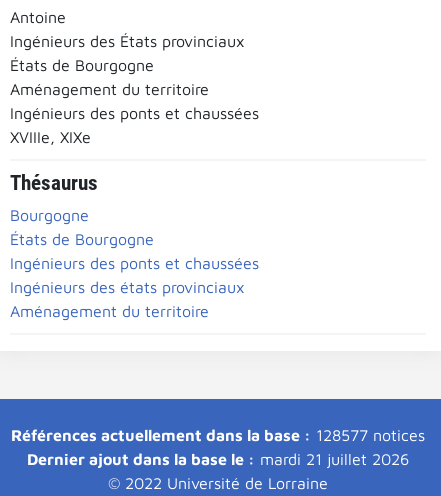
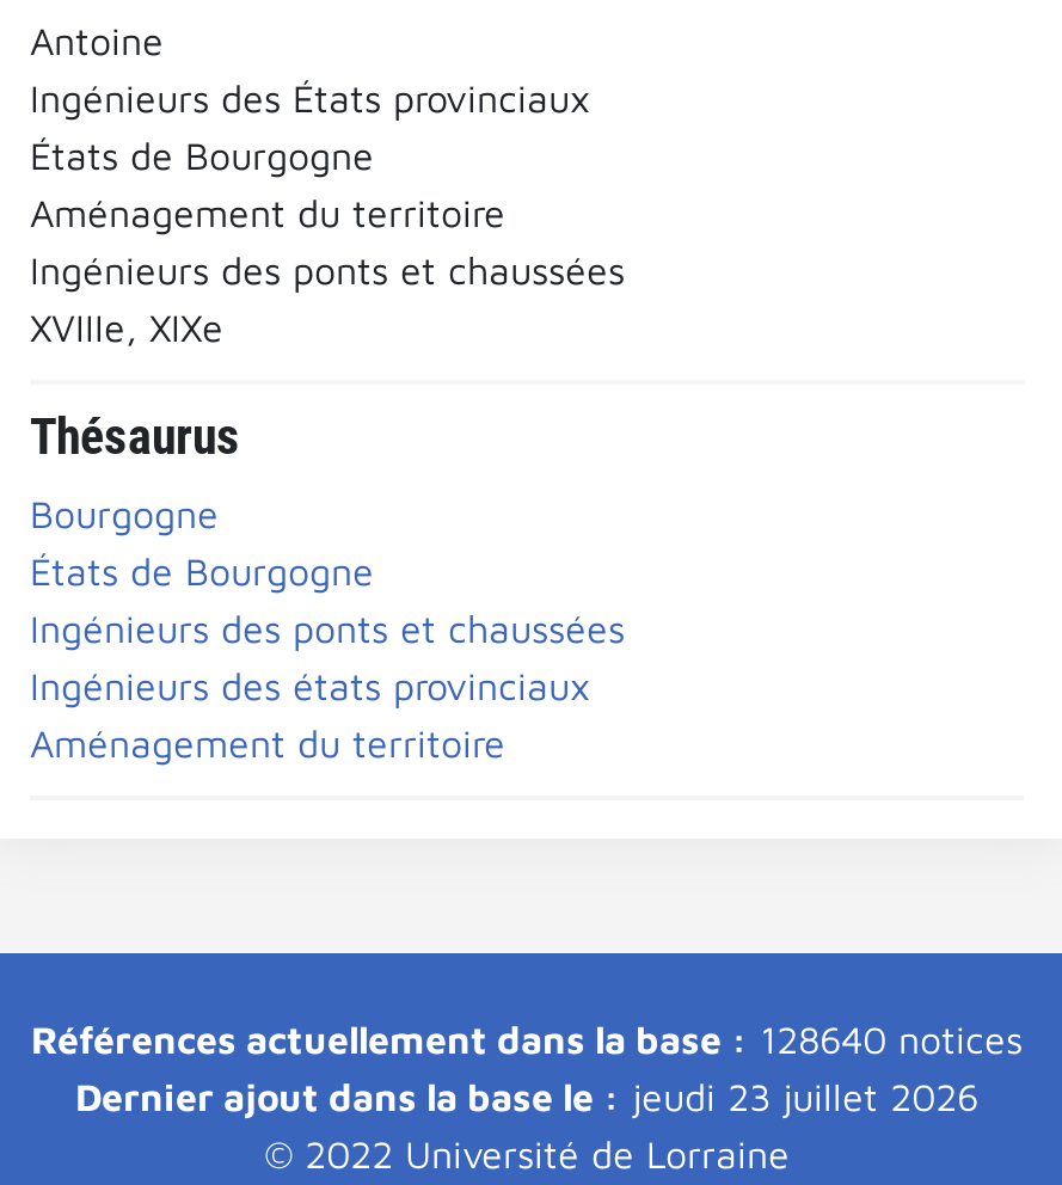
[11,425,425,443] Références actuellement dans la base : 128577 notices -> [31,1017,1023,1060] Références actuellement dans la base : 128640 notices
[27,449,409,467] Dernier ajout dans la base le : mardi 21 juillet 2026 -> [75,1074,978,1117] Dernier ajout dans la base le : jeudi 23 juillet 2026

